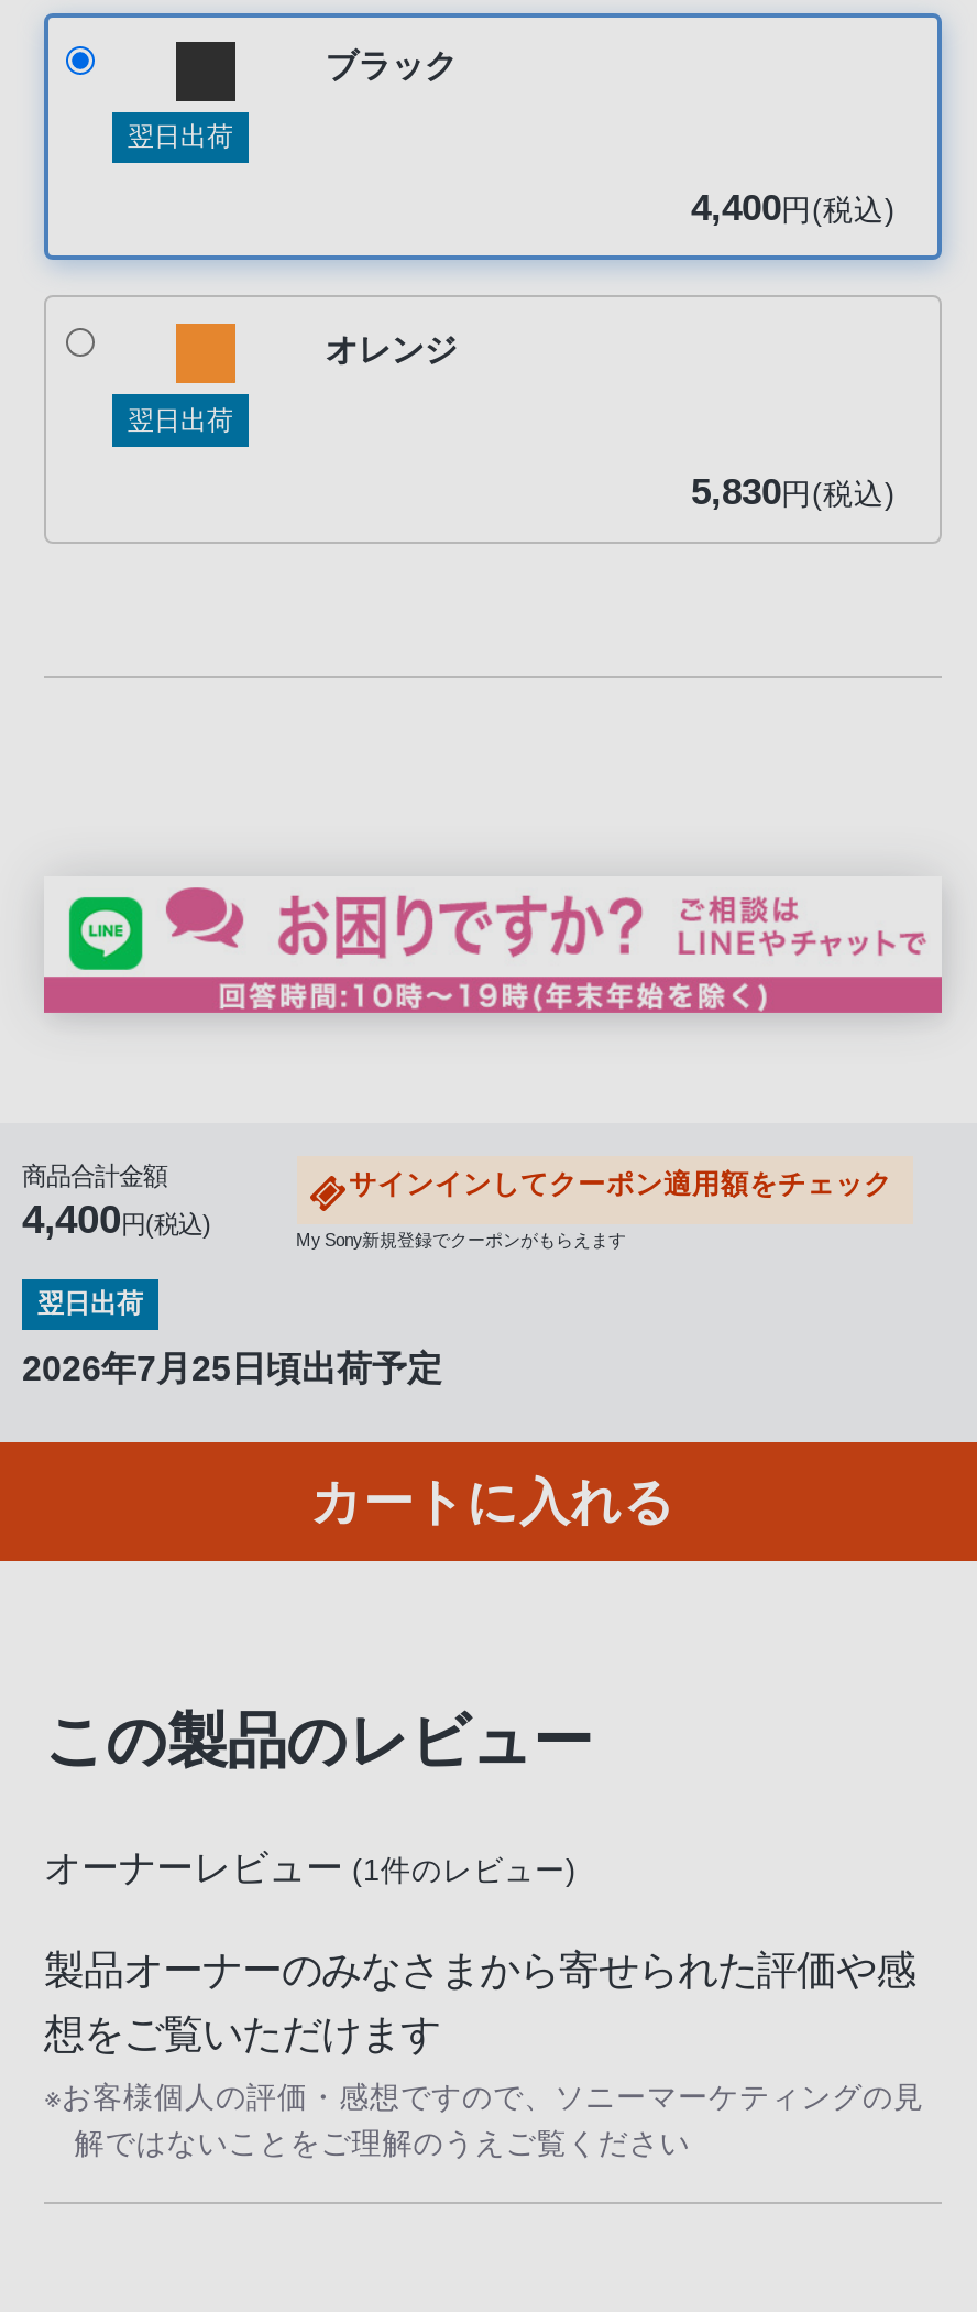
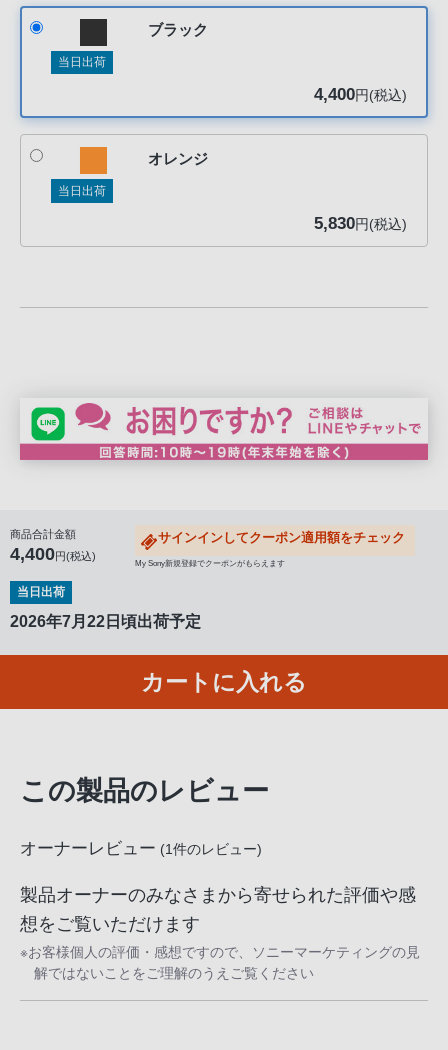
[128,121,233,152] 翌日出荷 -> [58,55,106,69] 当日出荷
[128,404,233,435] 翌日出荷 -> [58,183,106,197] 当日出荷
[37,1288,143,1319] 翌日出荷 -> [17,585,65,599] 当日出荷
[22,1350,442,1387] 2026年7月25日頃出荷予定 -> [10,613,201,630] 2026年7月22日頃出荷予定

